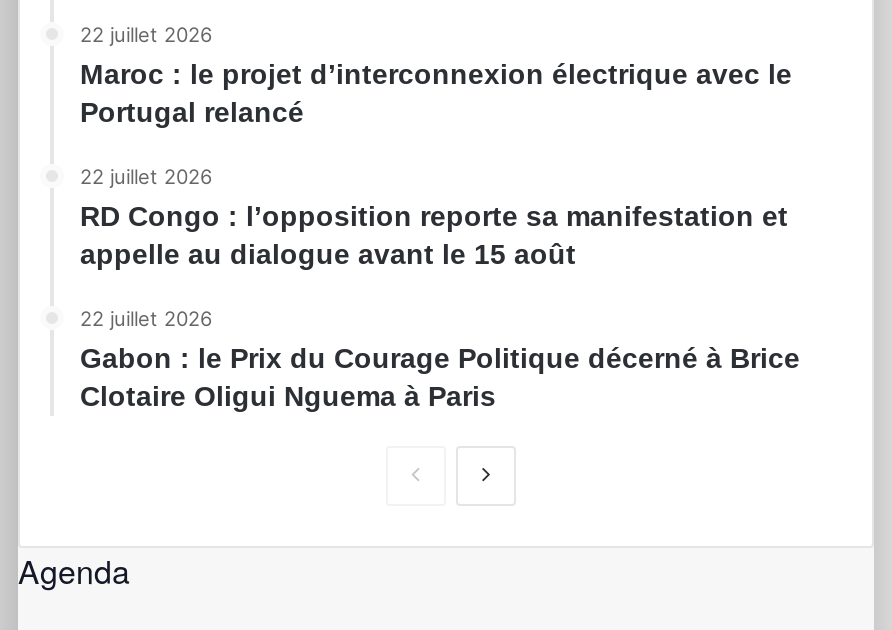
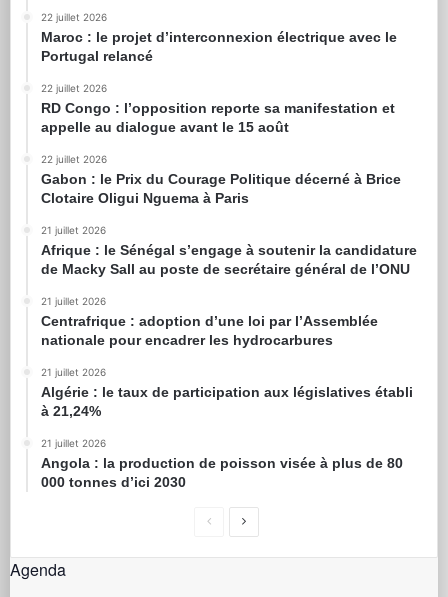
none -> [41,223,417,489] 21 juillet 2026 | Afrique : le Sénégal s’engage à soutenir la candidature | de Macky Sall au poste de secrétaire général de l’ONU | 21 juillet 2026 | Centrafrique : adoption d’une loi par l’Assemblée | nationale pour encadrer les hydrocarbures | 21 juillet 2026 | Algérie : le taux de participation aux législatives établi | à 21,24% | 21 juillet 2026 | Angola : la production de poisson visée à plus de 80 | 000 tonnes d’ici 2030

